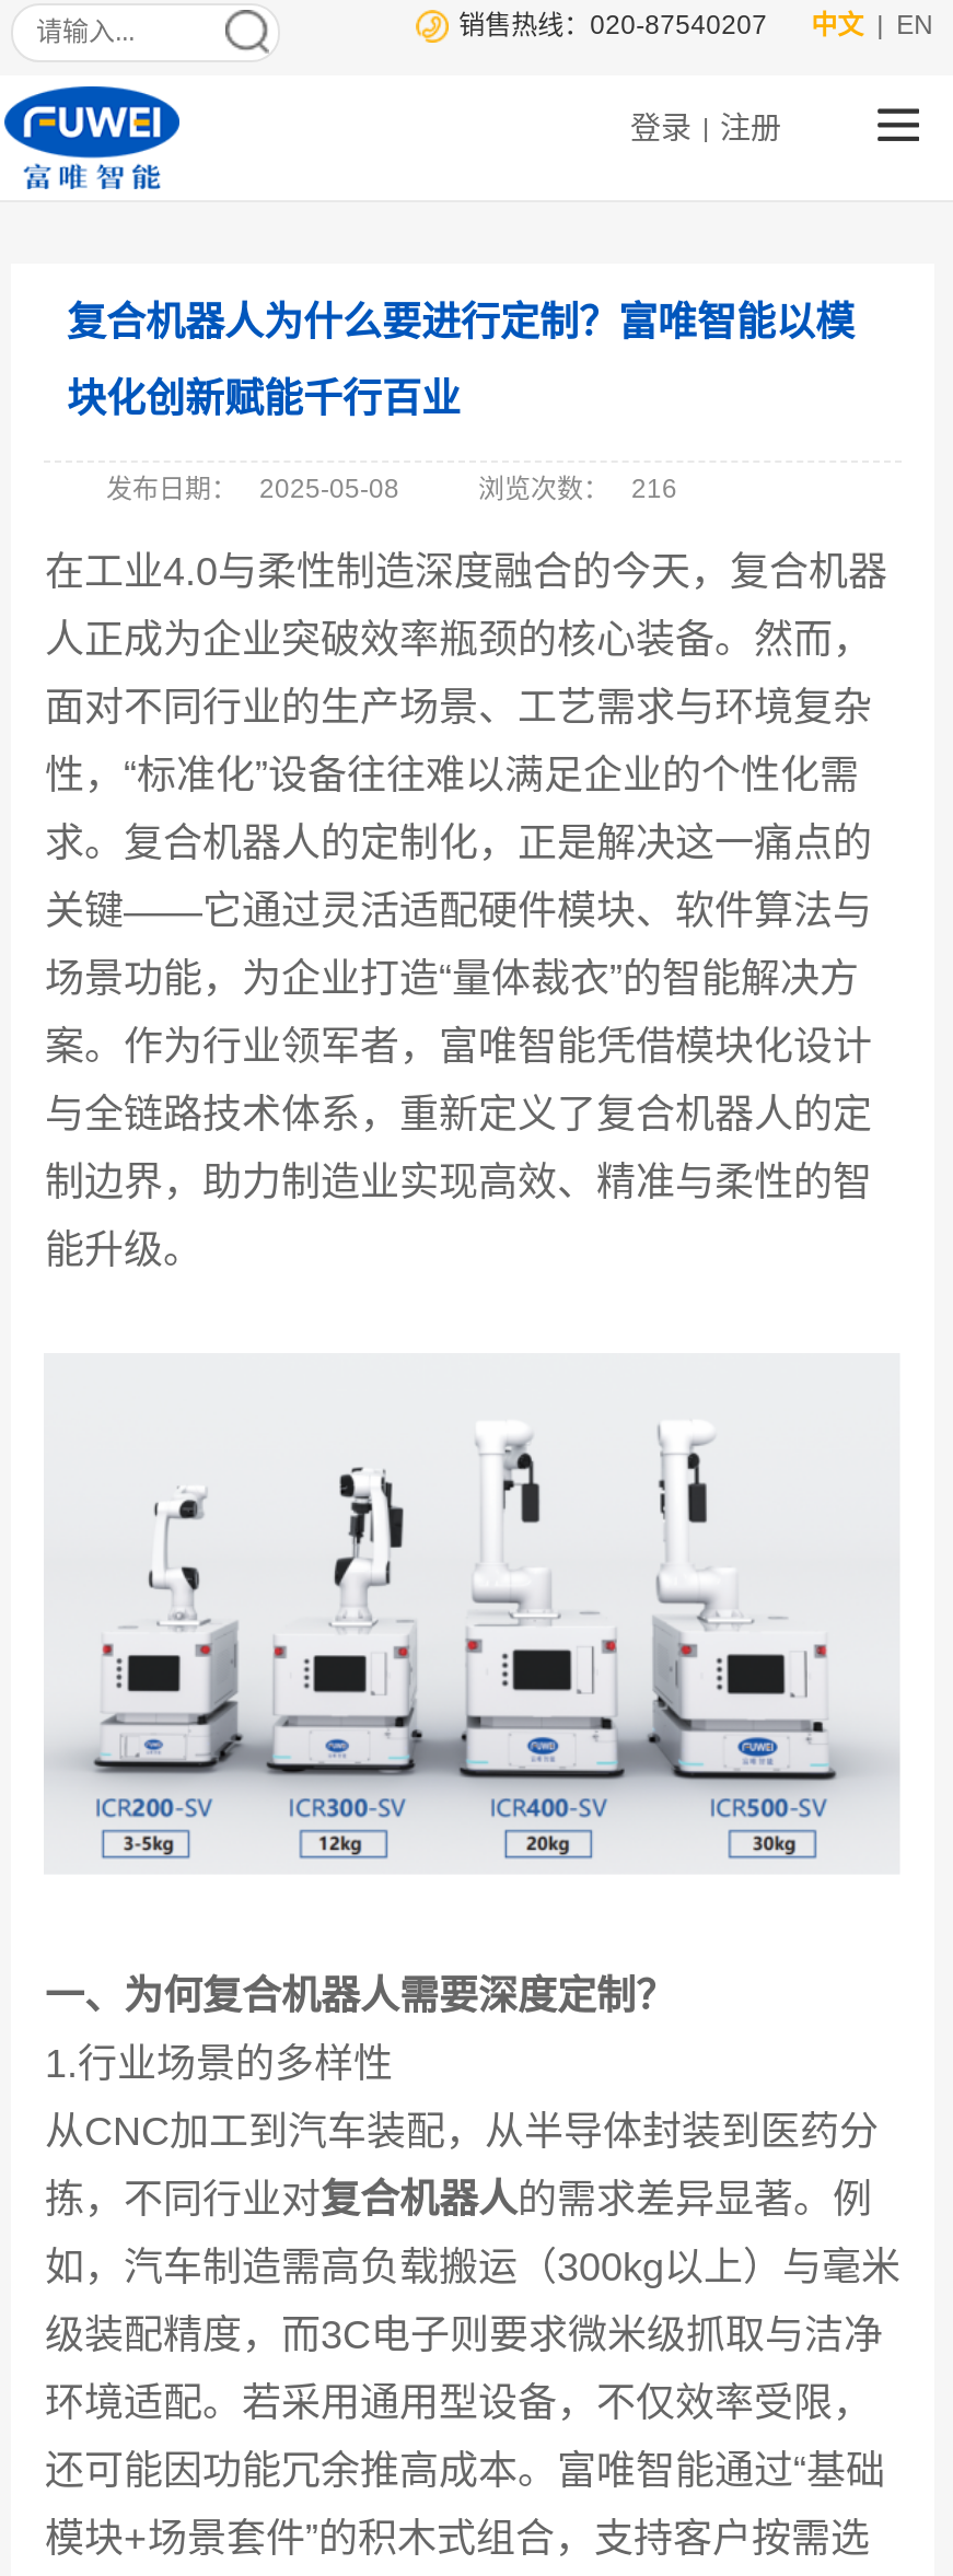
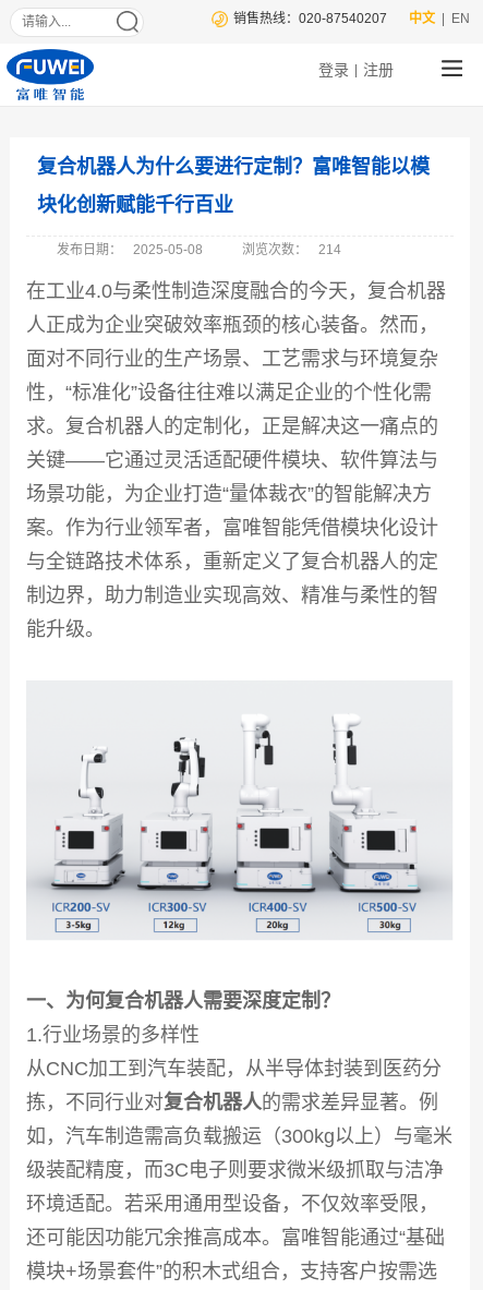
[478,474,677,504] 浏览次数： 216 -> [242,242,342,257] 浏览次数： 214

